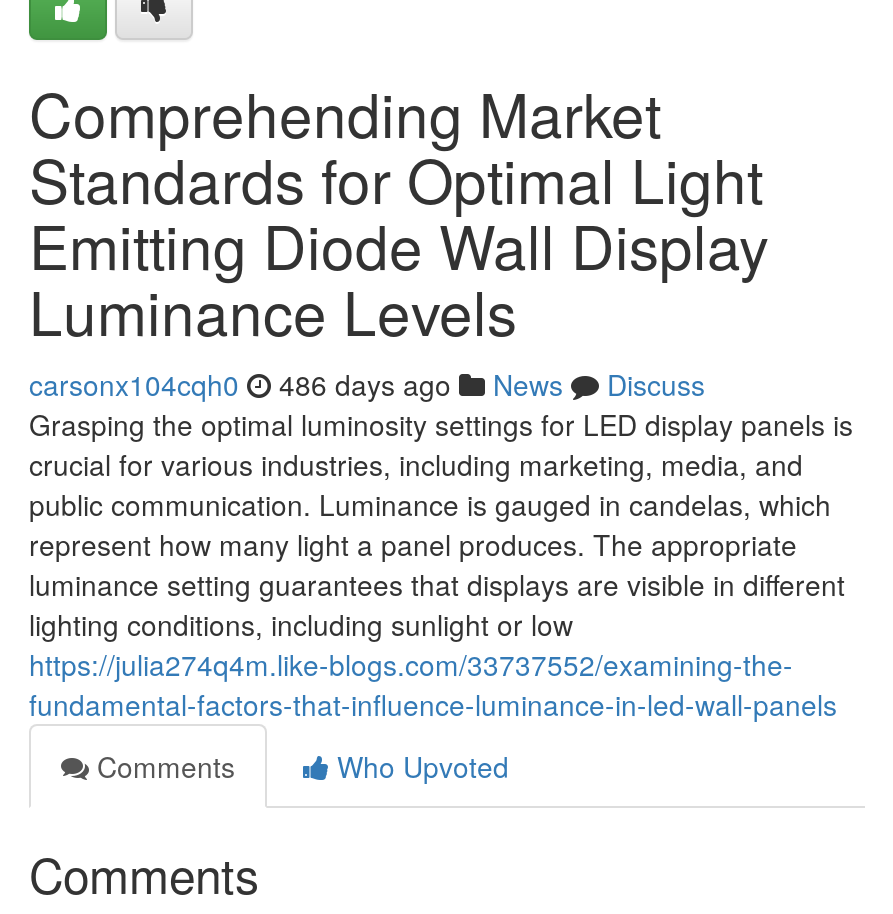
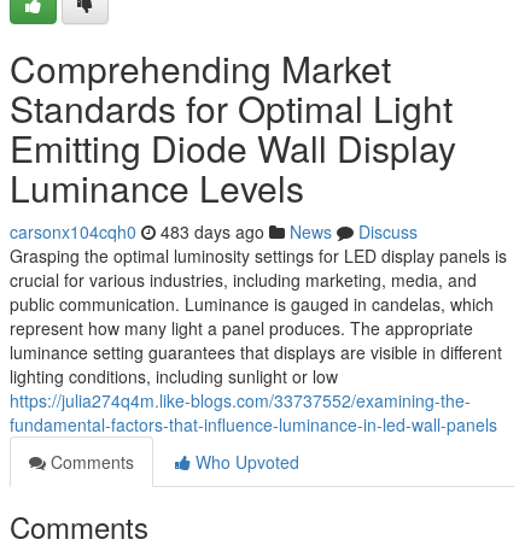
[29,364,705,404] carsonx104cqh0 486 days ago News Discuss -> [10,219,418,244] carsonx104cqh0 483 days ago News Discuss

